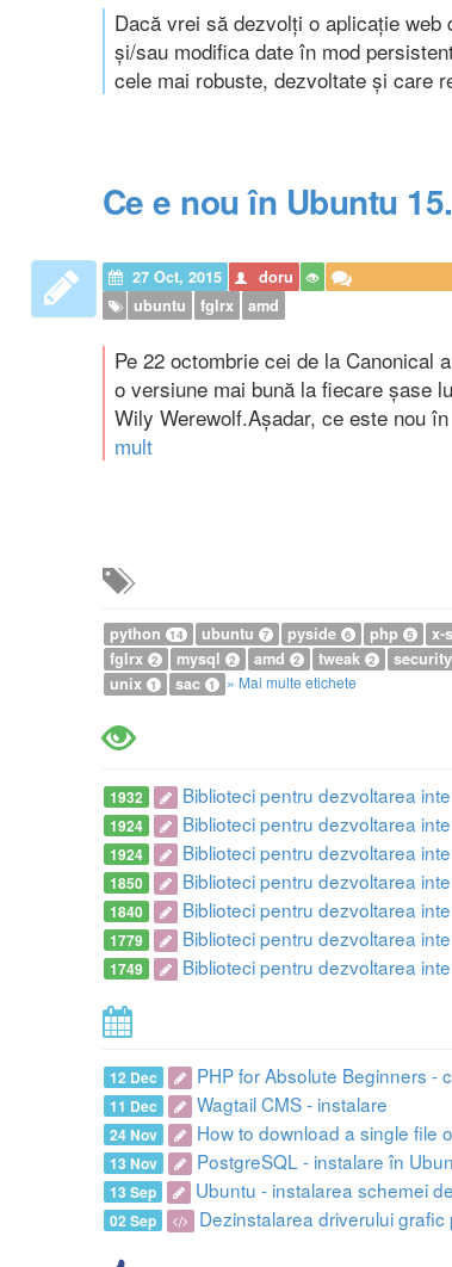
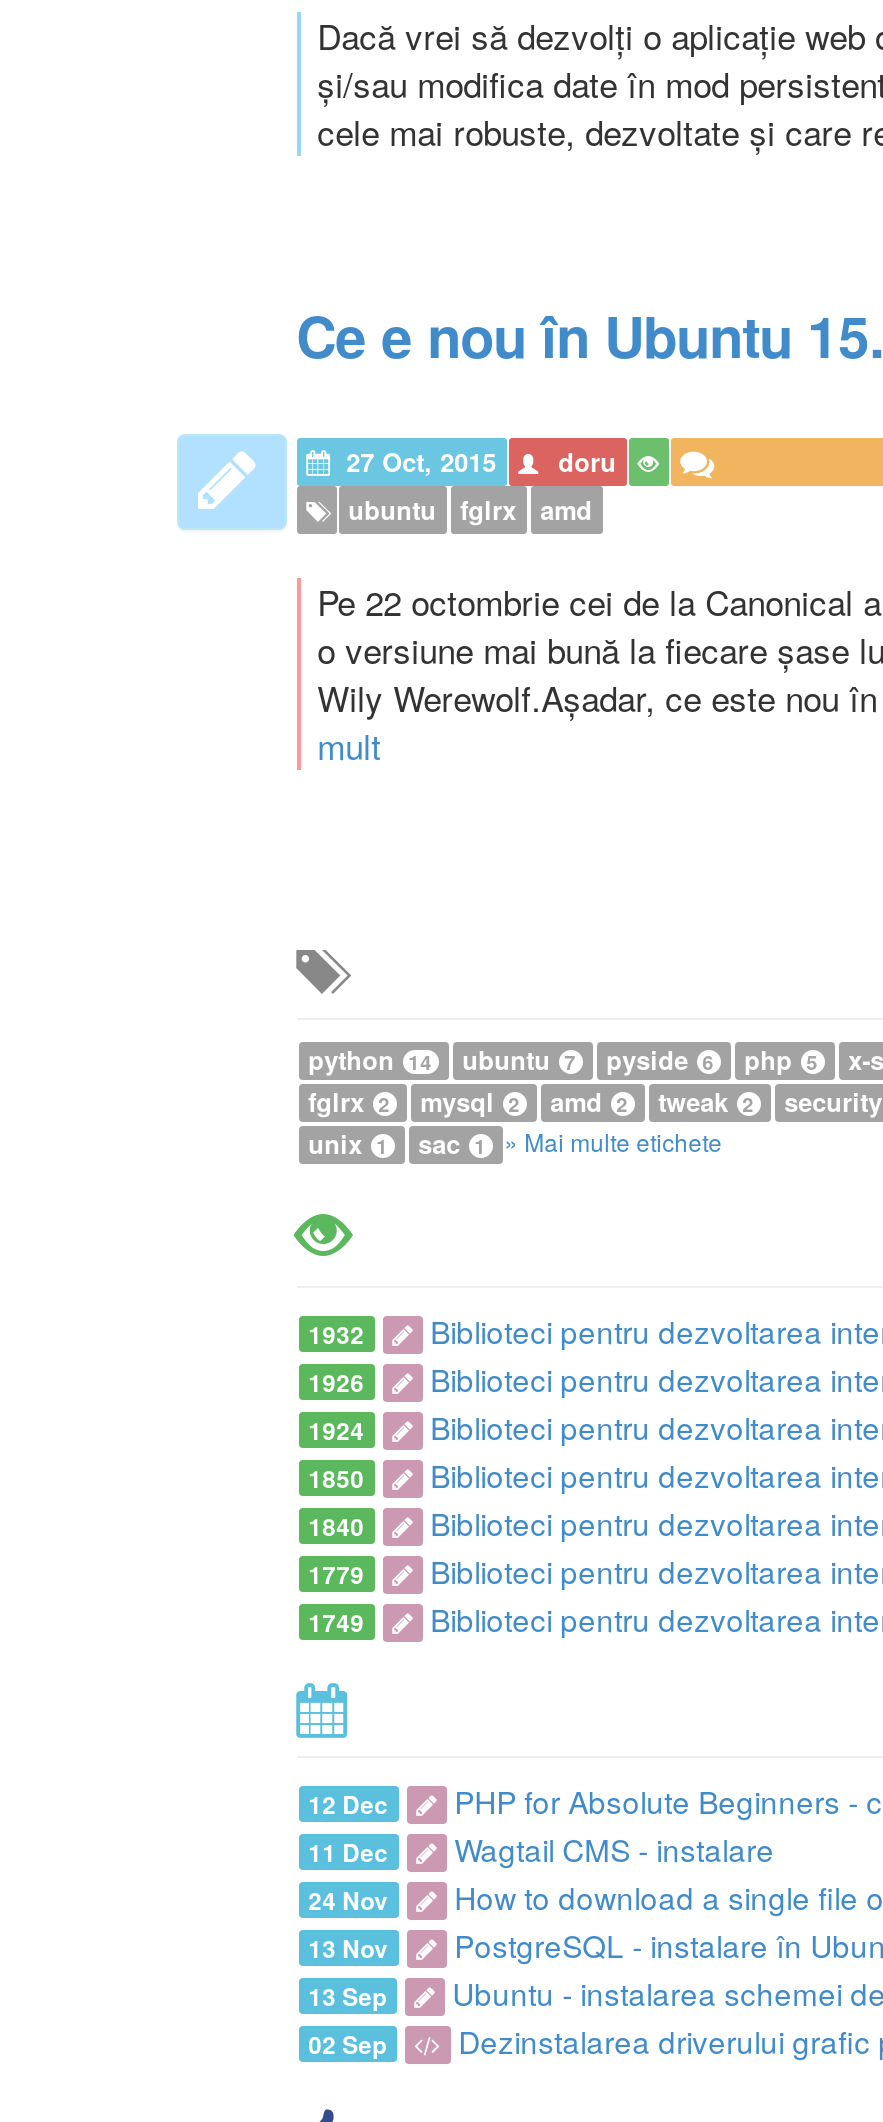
[109,815,143,836] 1924 -> [308,1364,364,1400] 1926

